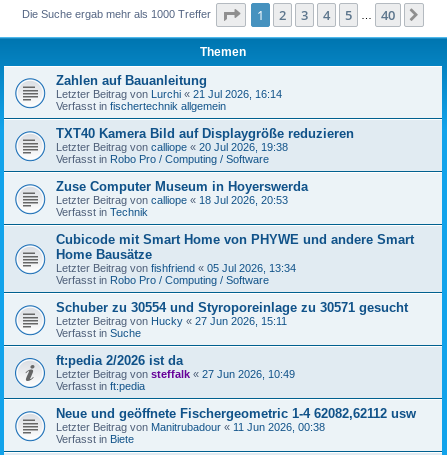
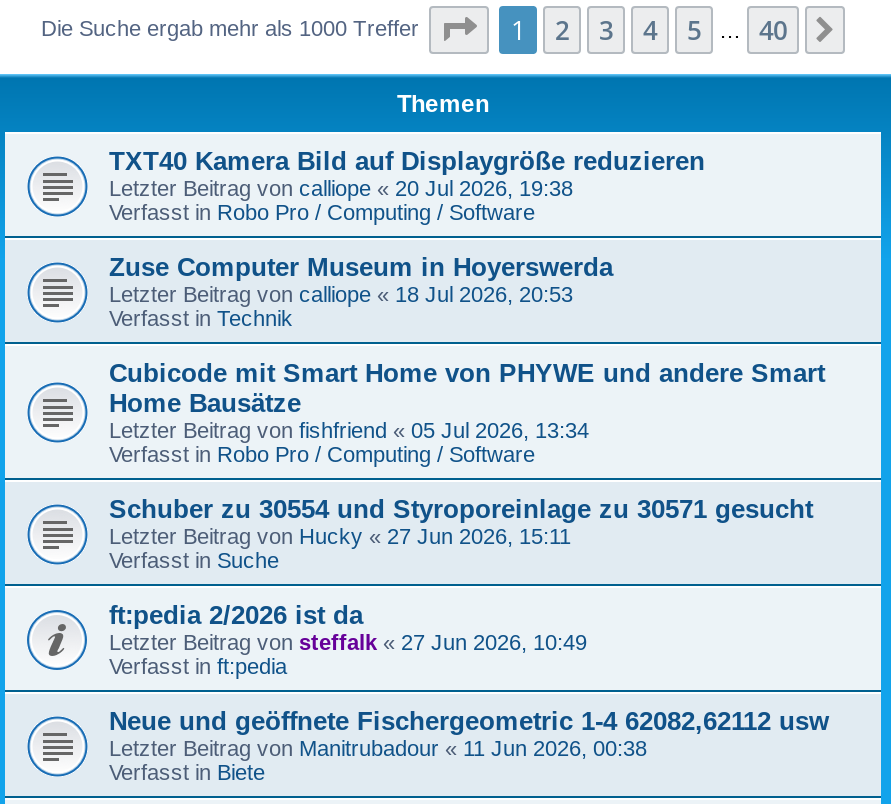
[56,72,282,111] Zahlen auf Bauanleitung | Letzter Beitrag von Lurchi «21 Jul 2026, 16:14 | Verfasst in fischertechnik allgemein -> none

